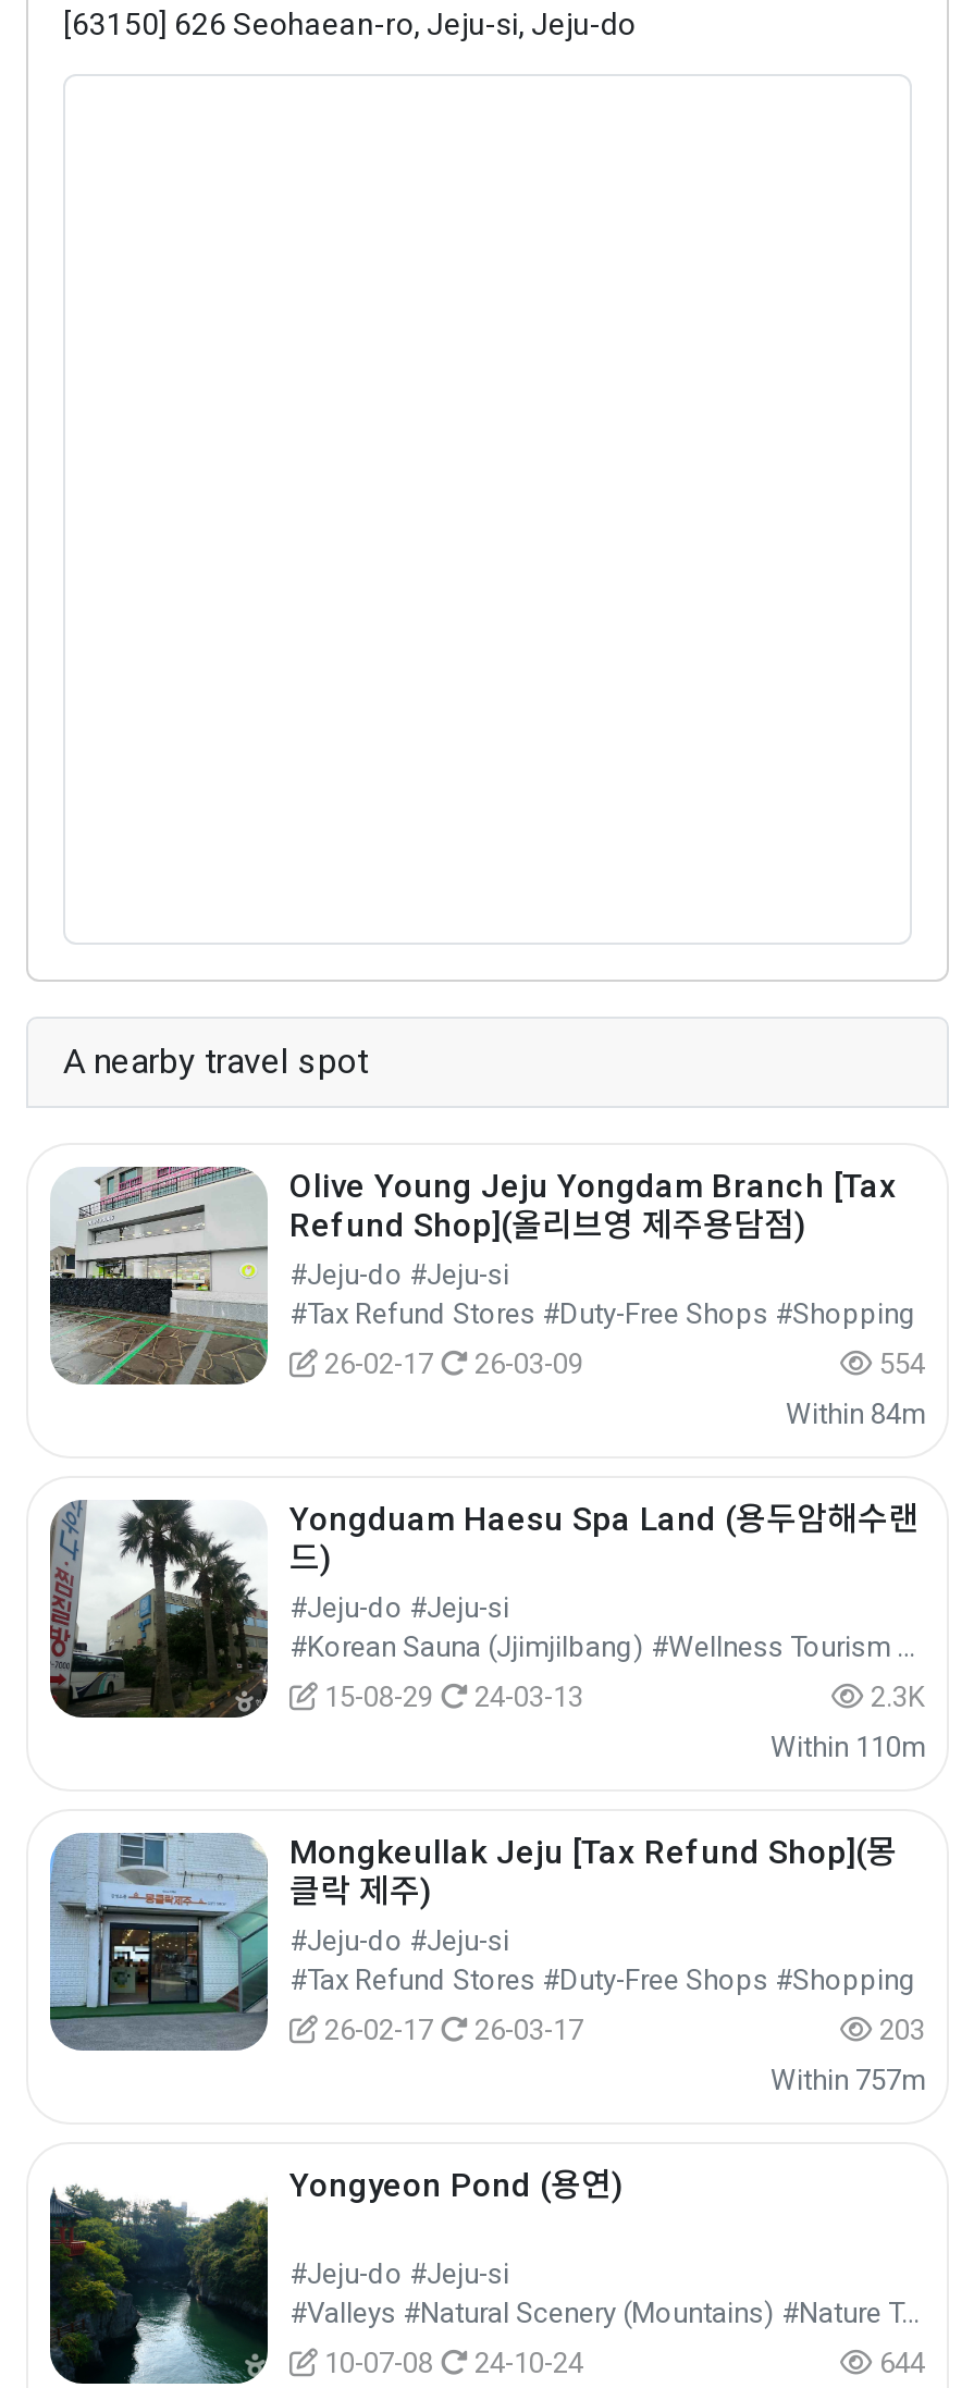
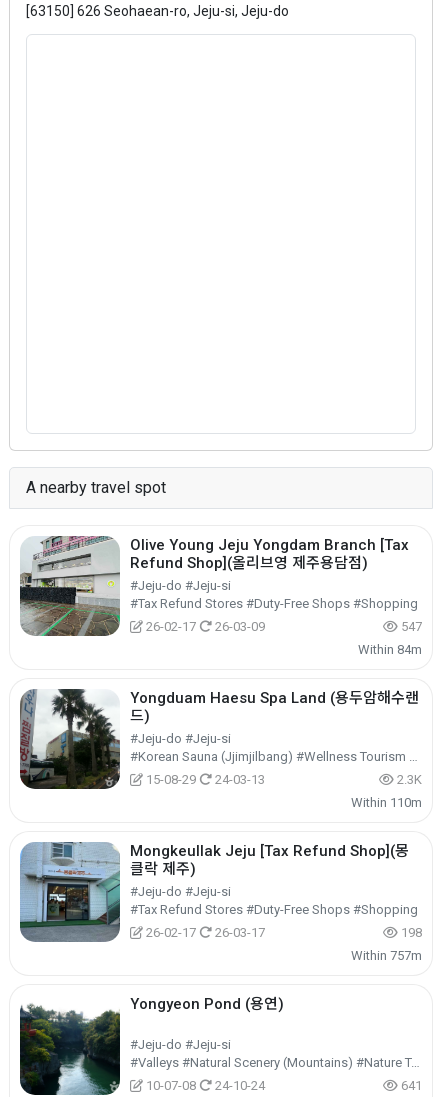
[873,1348,925,1381] 554 -> [398,619,422,634] 547
[873,2014,925,2047] 203 -> [398,925,422,940] 198
[873,2347,925,2380] 644 -> [398,1078,422,1093] 641

